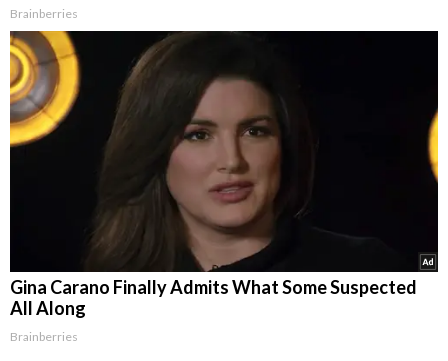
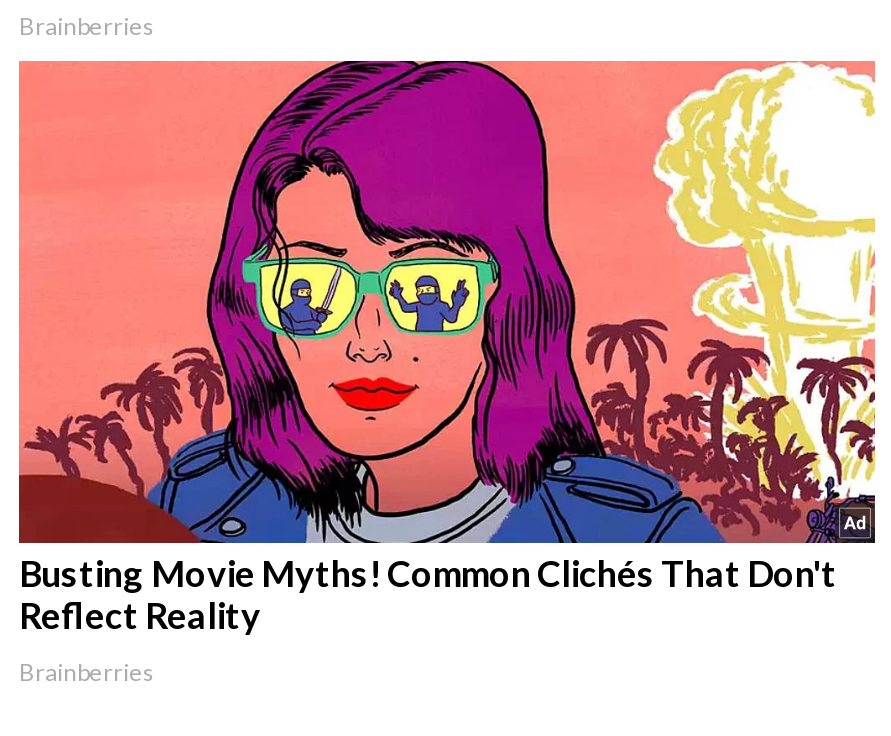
[9,30,439,319] [image] | Gina Carano Finally Admits What Some Suspected | All Along -> [17,59,877,637] [image] | Busting Movie Myths! Common Clichés That Don't | Reflect Reality

